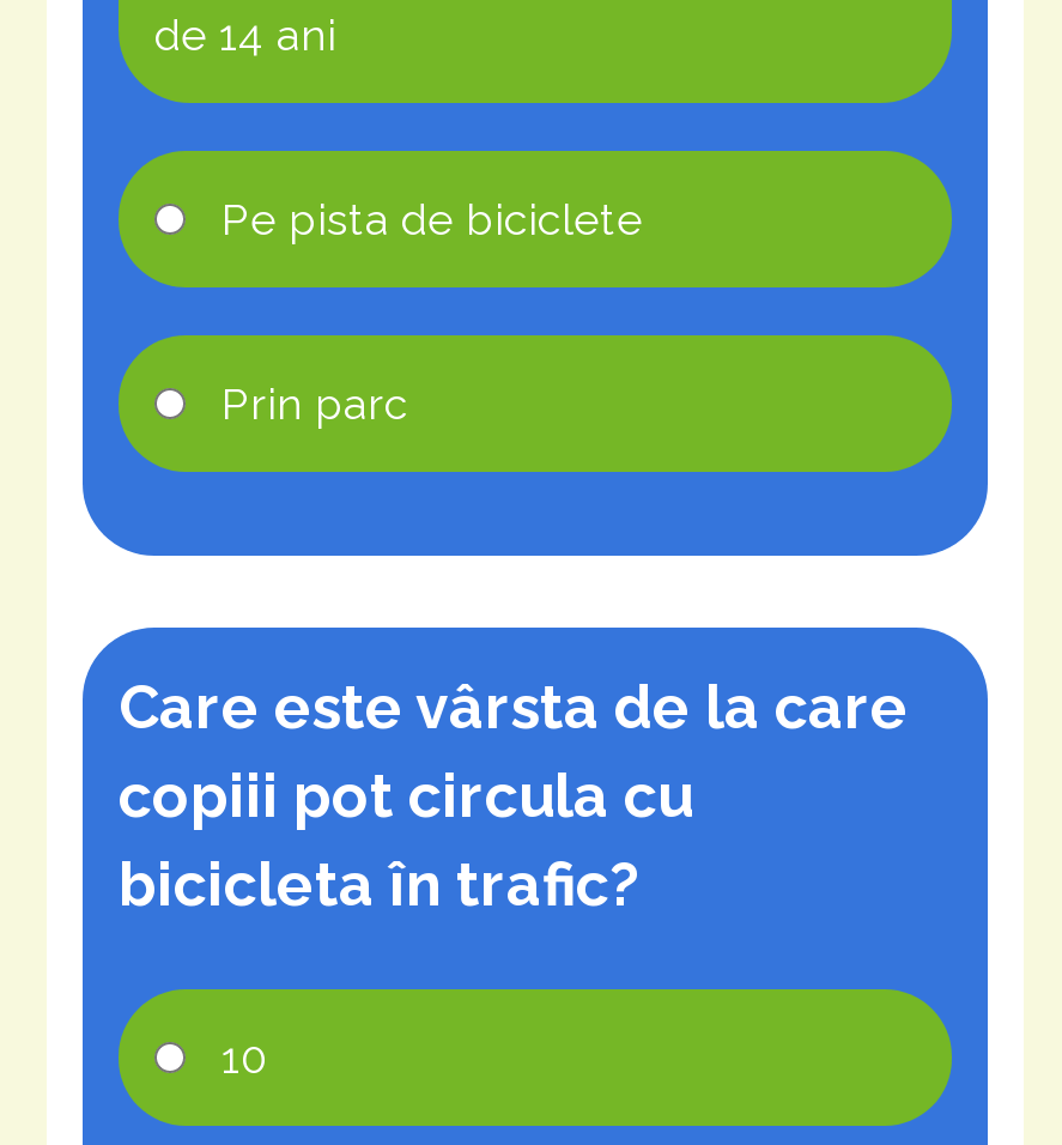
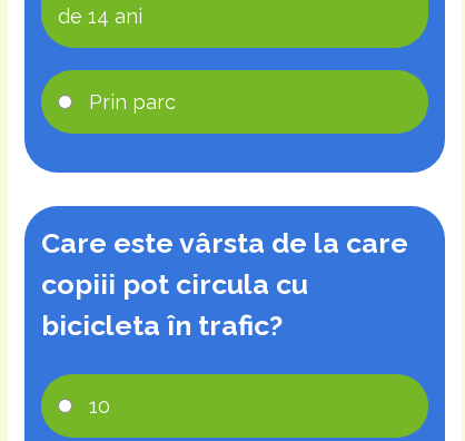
[221,194,643,244] Pe pista de biciclete -> none

